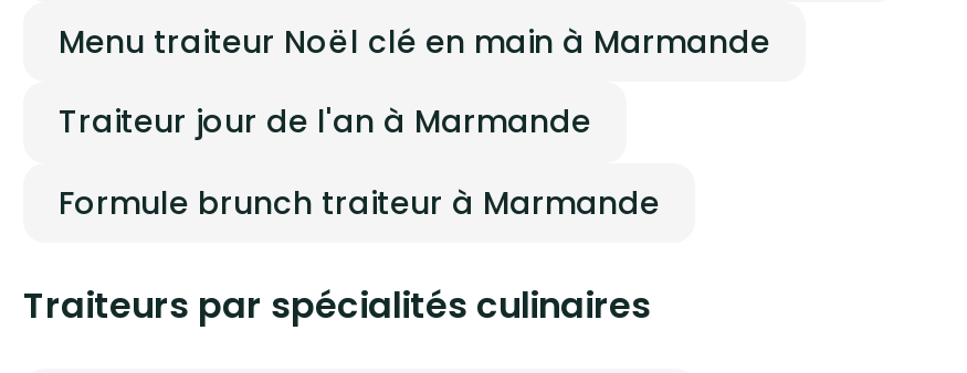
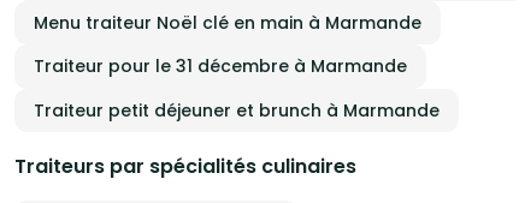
[59,100,591,144] Traiteur jour de l'an à Marmande -> [34,55,407,79] Traiteur pour le 31 décembre à Marmande
[59,181,660,225] Formule brunch traiteur à Marmande -> [34,98,440,122] Traiteur petit déjeuner et brunch à Marmande

